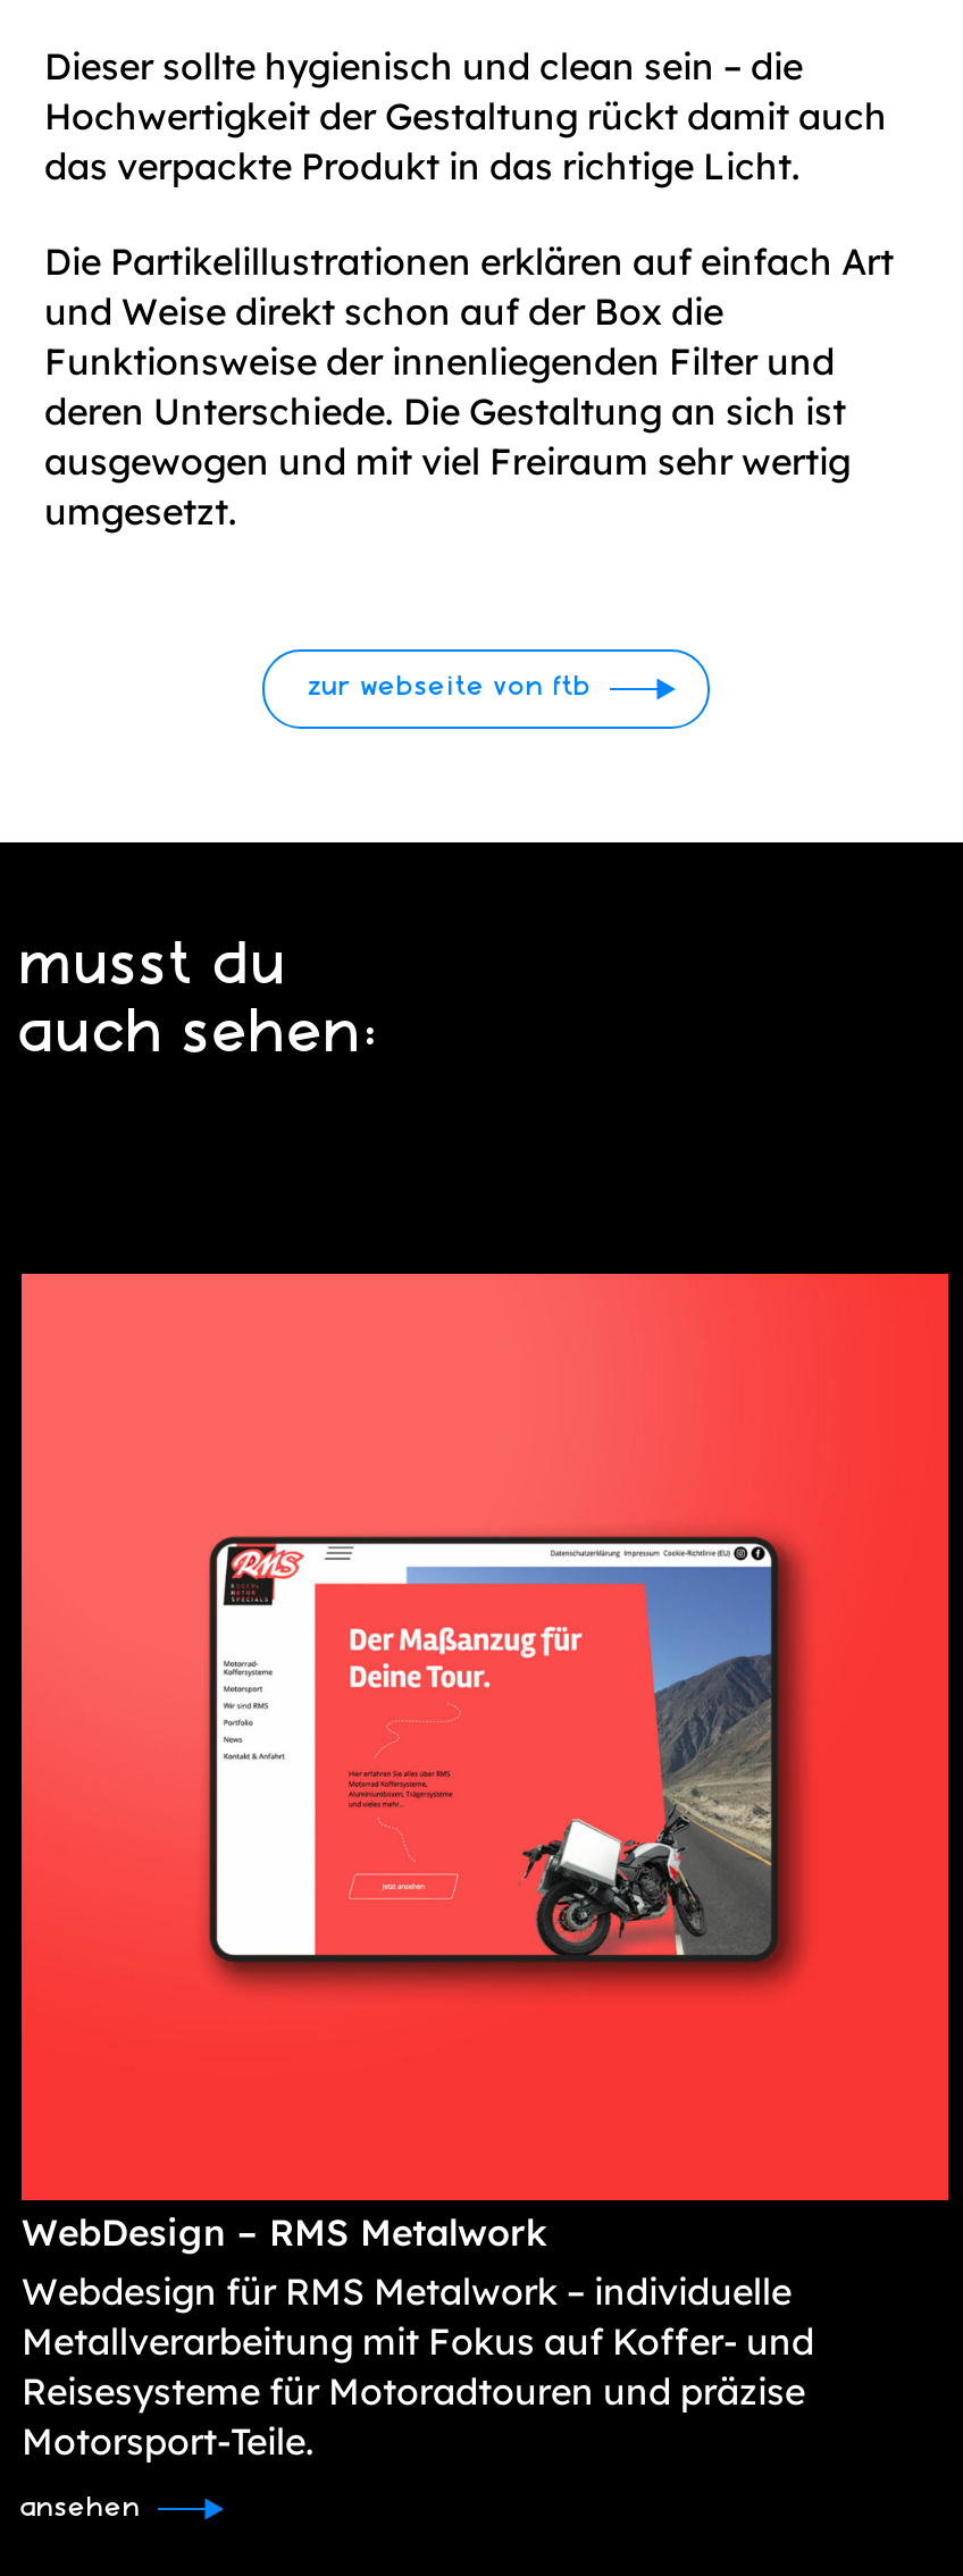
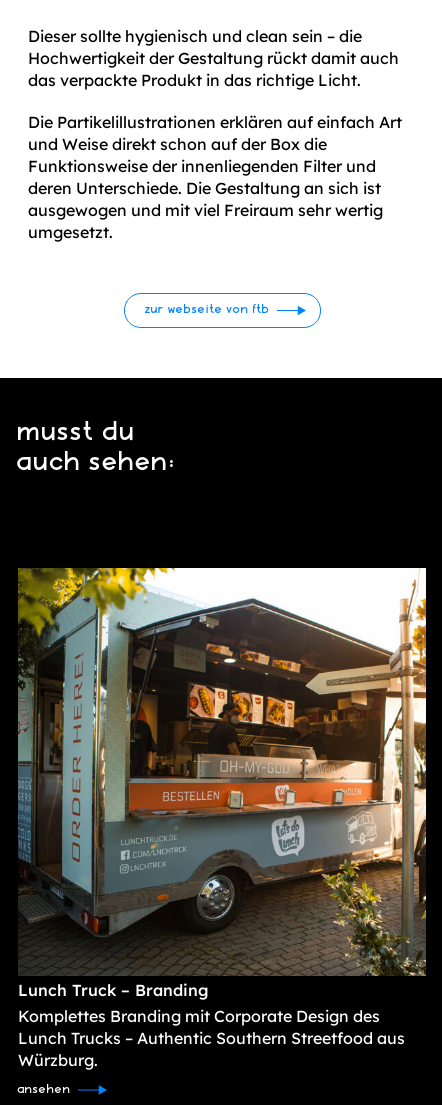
[19,1272,951,2464] [image] | WebDesign – RMS Metalwork | Webdesign für RMS Metalwork – individuelle | Metallverarbeitung mit Fokus auf Koffer- und | Reisesysteme für Motoradtouren und präzise | Motorsport-Teile. -> [17,567,427,1070] [image] | Lunch Truck – Branding | Komplettes Branding mit Corporate Design des | Lunch Trucks – Authentic Southern Streetfood aus | Würzburg.

